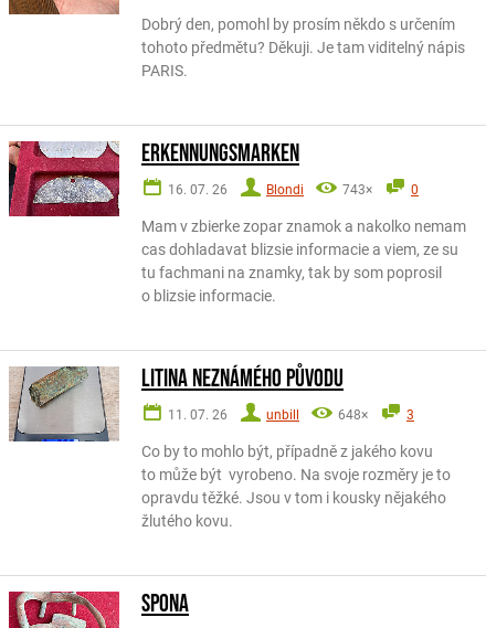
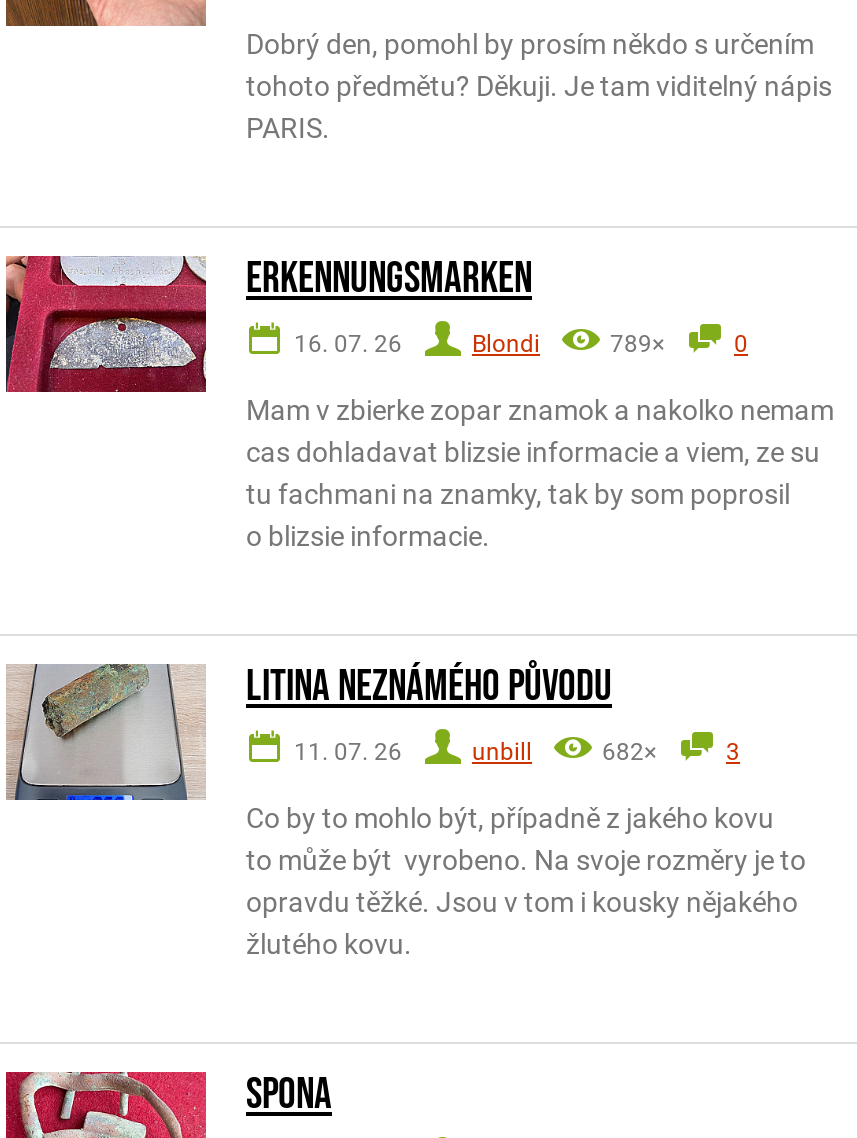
[342,182,372,198] 743× -> [610,330,664,358] 789×
[338,407,368,423] 648× -> [602,738,656,766] 682×

